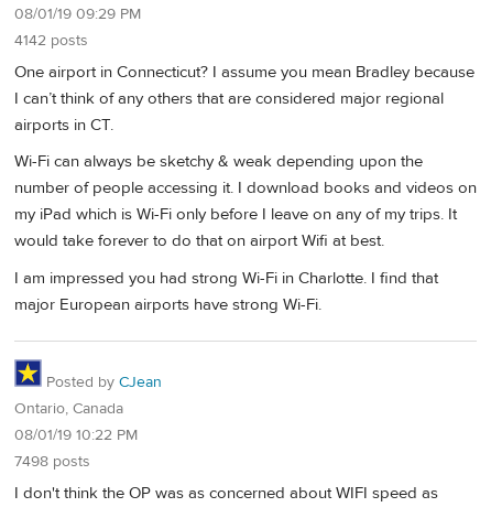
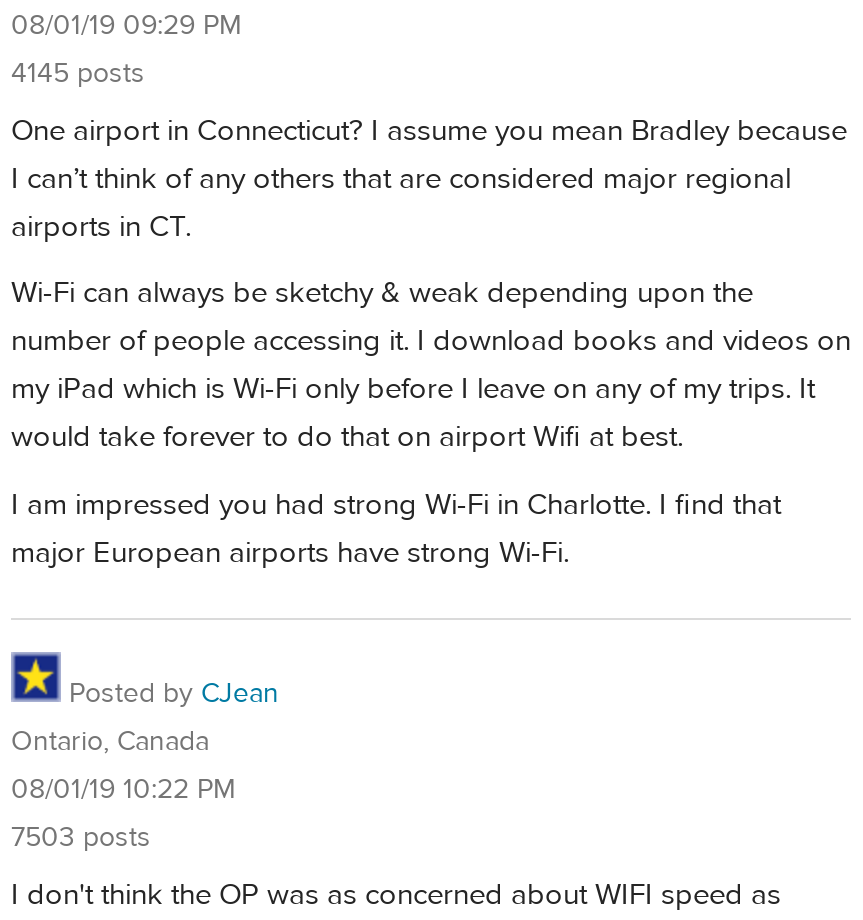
[14,31,88,51] 4142 posts -> [11,56,145,92] 4145 posts
[14,452,90,472] 7498 posts -> [11,820,151,856] 7503 posts

